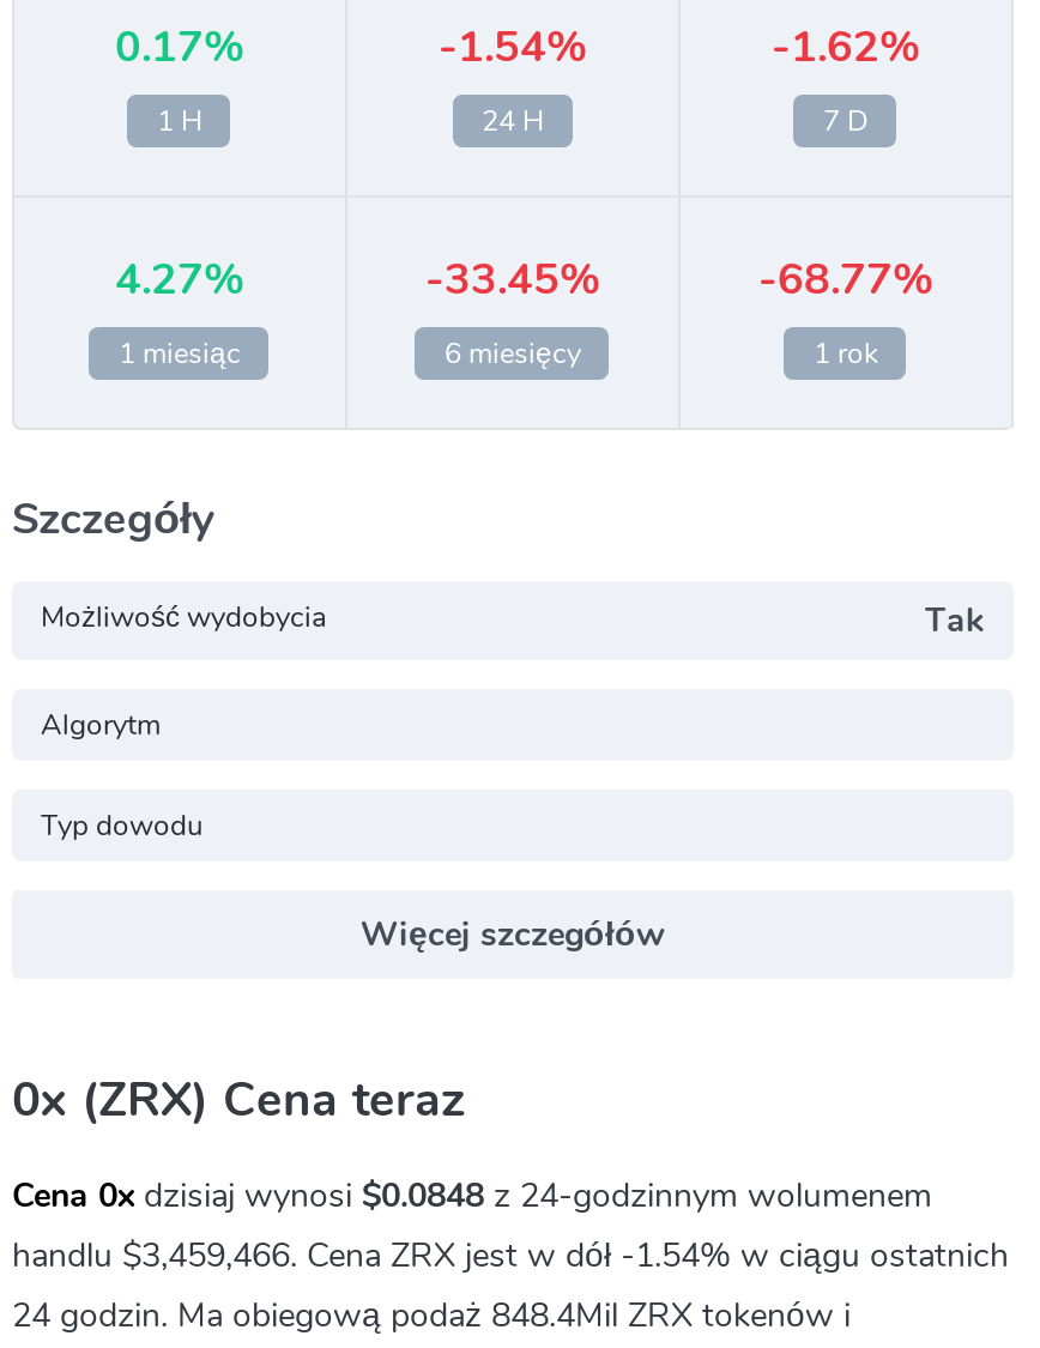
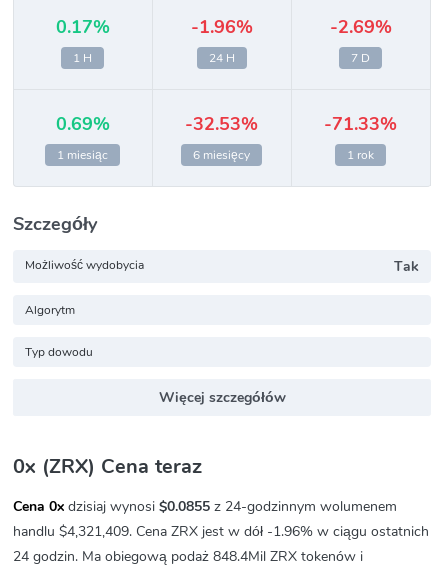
[439,17,587,75] -1.54% -> [191,15,253,39] -1.96%
[772,17,920,75] -1.62% -> [330,15,392,39] -2.69%
[115,250,244,307] 4.27% -> [56,112,110,136] 0.69%
[425,250,600,307] -33.45% -> [185,112,258,136] -32.53%
[758,250,933,307] -68.77% -> [324,112,397,136] -71.33%
[12,1174,932,1219] Cena 0x dzisiaj wynosi $0.0848 z 24-godzinnym wolumenem -> [13,497,397,516] Cena 0x dzisiaj wynosi $0.0855 z 24-godzinnym wolumenem
[12,1233,1009,1279] handlu $3,459,466. Cena ZRX jest w dół -1.54% w ciągu ostatnich -> [13,522,429,541] handlu $4,321,409. Cena ZRX jest w dół -1.96% w ciągu ostatnich

